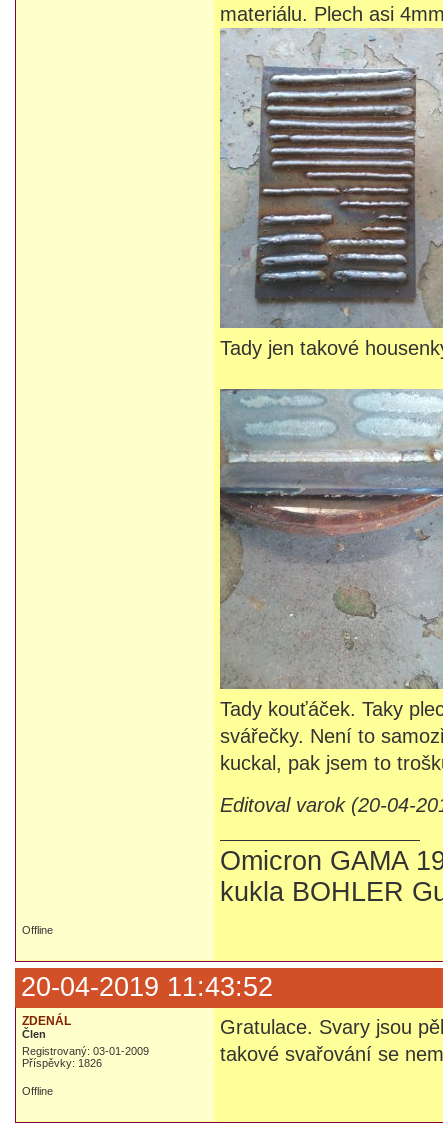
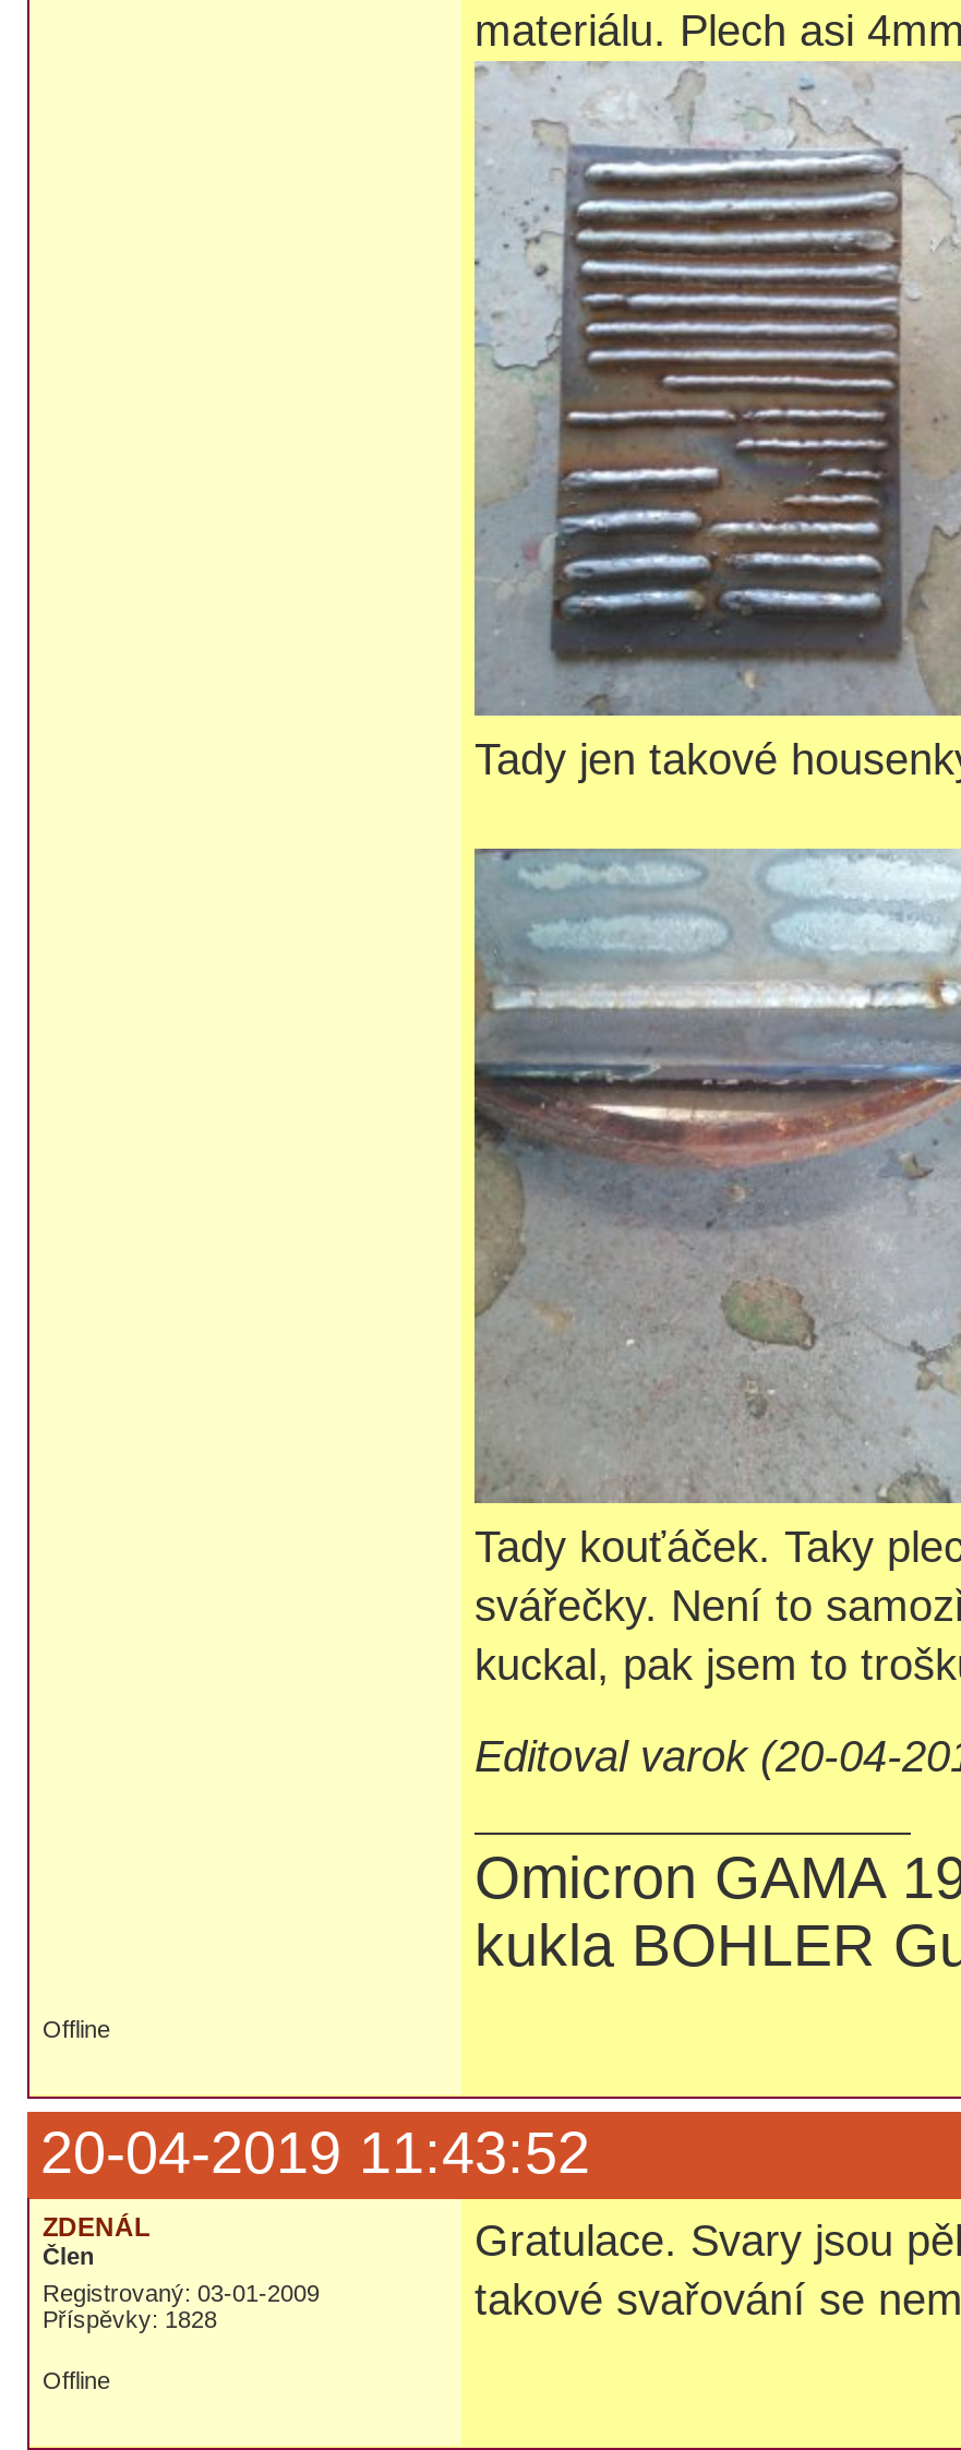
[22,1057,102,1069] Příspěvky: 1826 -> [43,2306,217,2332] Příspěvky: 1828

